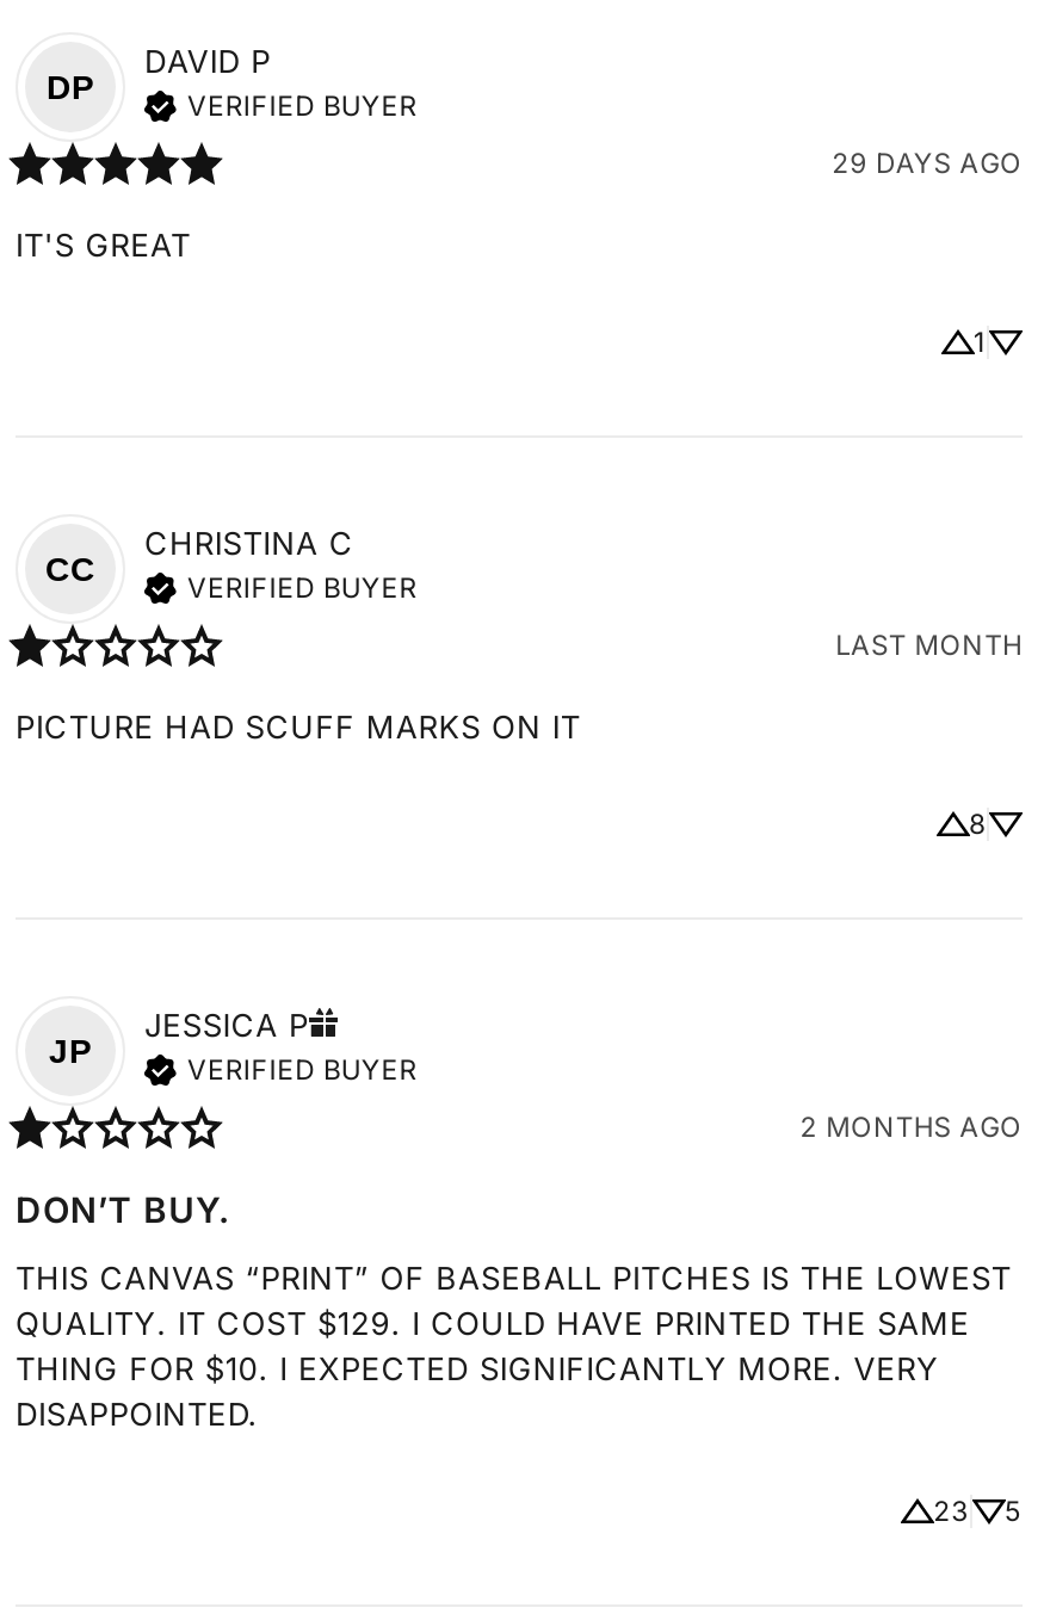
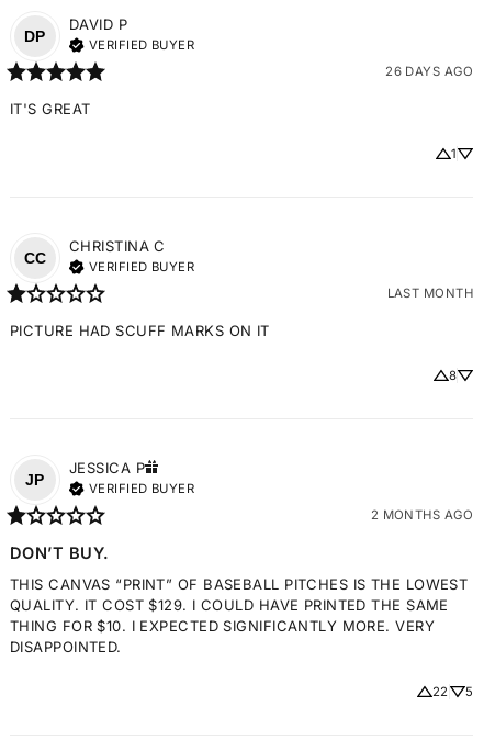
[832,146,1023,179] 29 DAYS AGO -> [385,63,473,79] 26 DAYS AGO
[934,1495,1023,1528] 23 5 -> [432,684,473,699] 22 5

